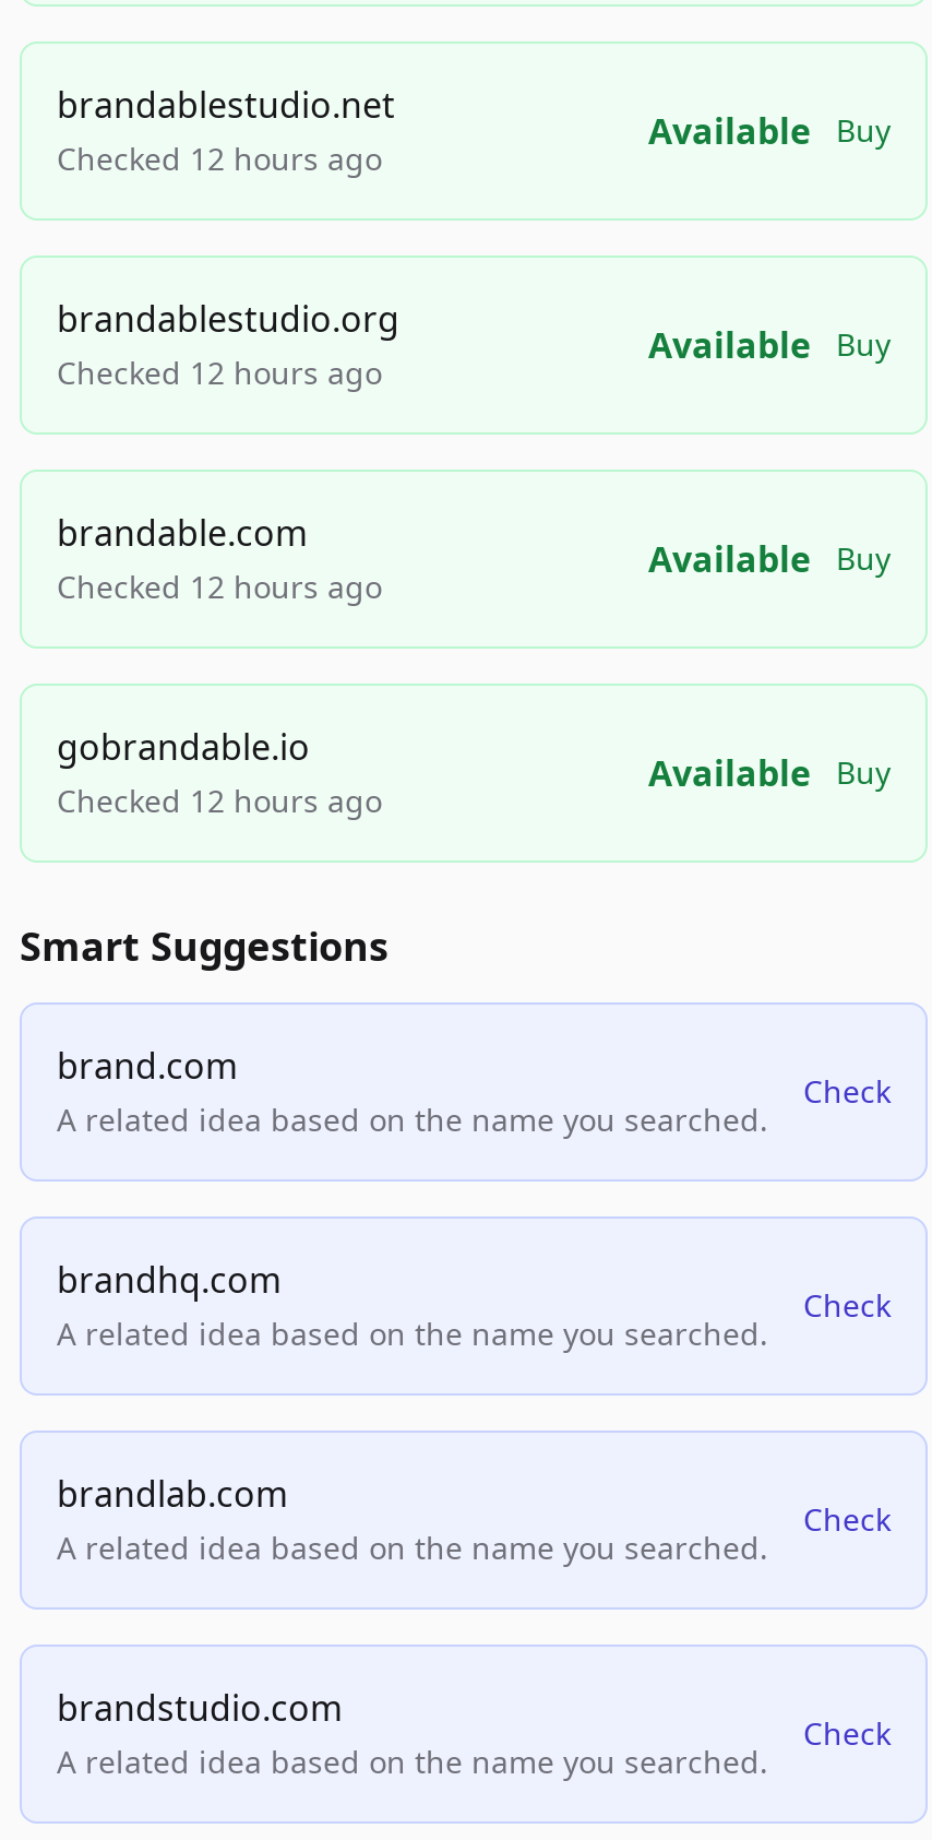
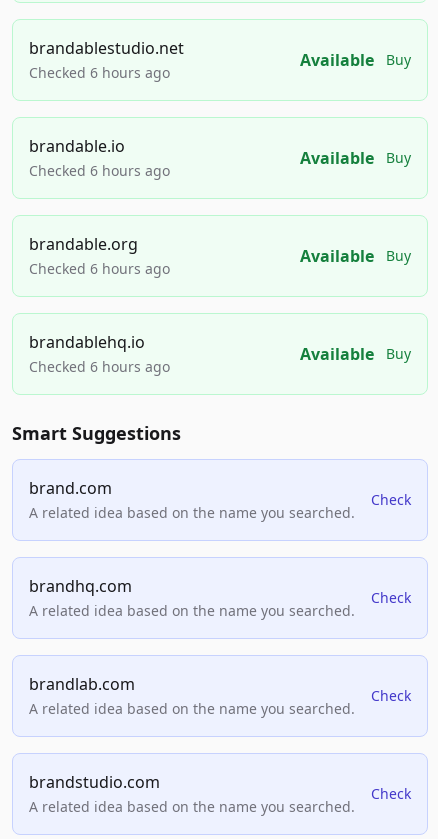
[57,138,382,179] Checked 12 hours ago -> [29,63,170,82] Checked 6 hours ago
[57,295,399,393] brandablestudio.org | Checked 12 hours ago -> [29,135,170,180] brandable.io | Checked 6 hours ago
[57,509,382,607] brandable.com | Checked 12 hours ago -> [29,233,170,278] brandable.org | Checked 6 hours ago
[57,723,382,821] gobrandable.io | Checked 12 hours ago -> [29,331,170,376] brandablehq.io | Checked 6 hours ago

